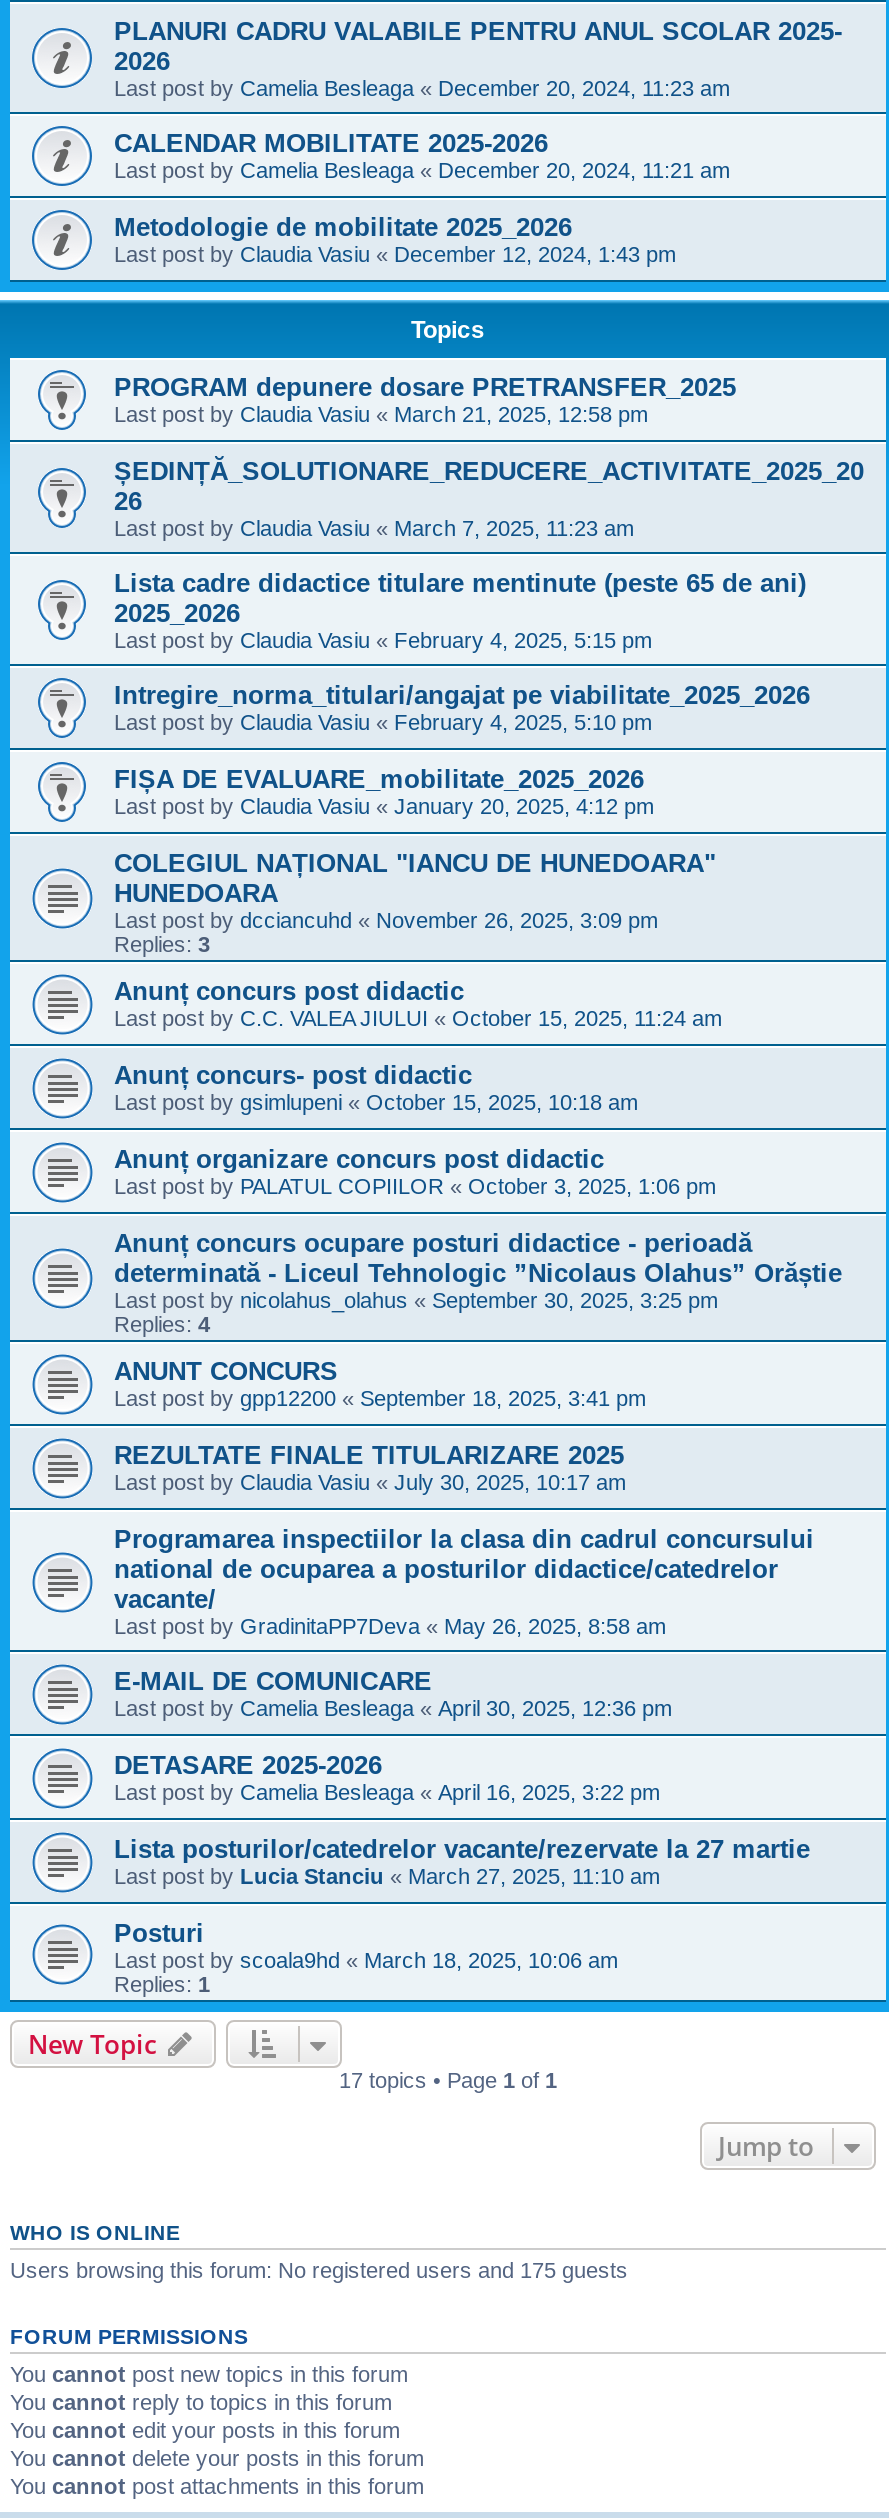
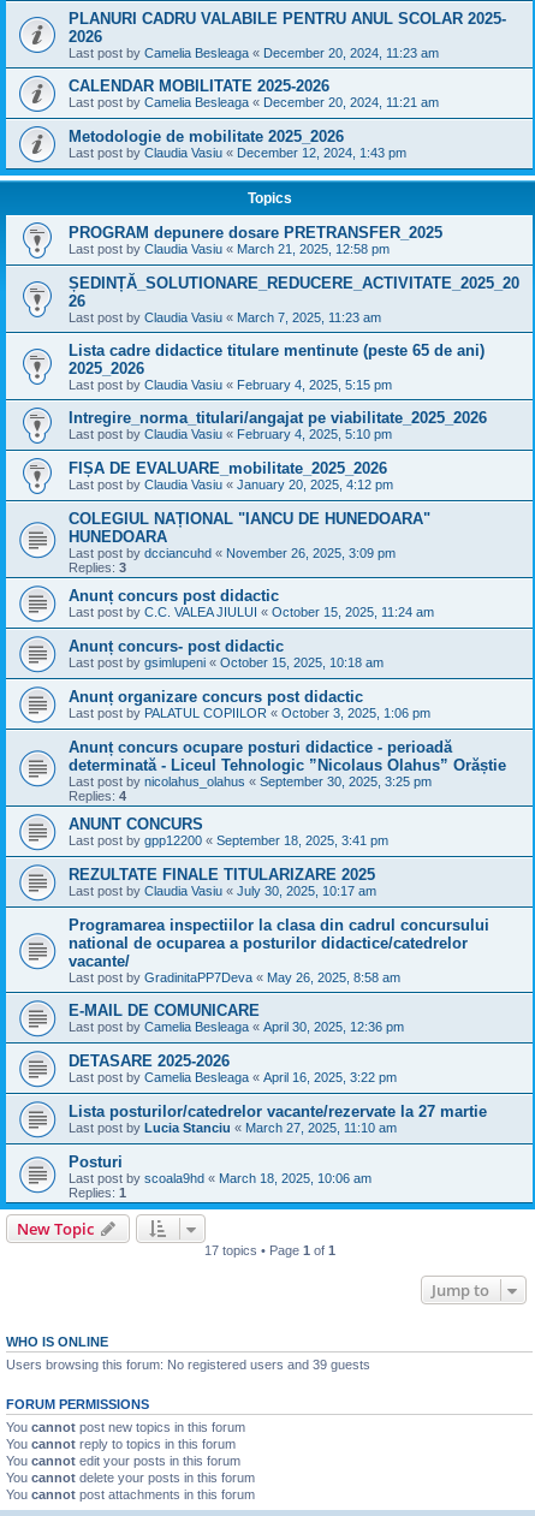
[10,2258,628,2282] Users browsing this forum: No registered users and 175 guests -> [6,1357,370,1372] Users browsing this forum: No registered users and 39 guests

